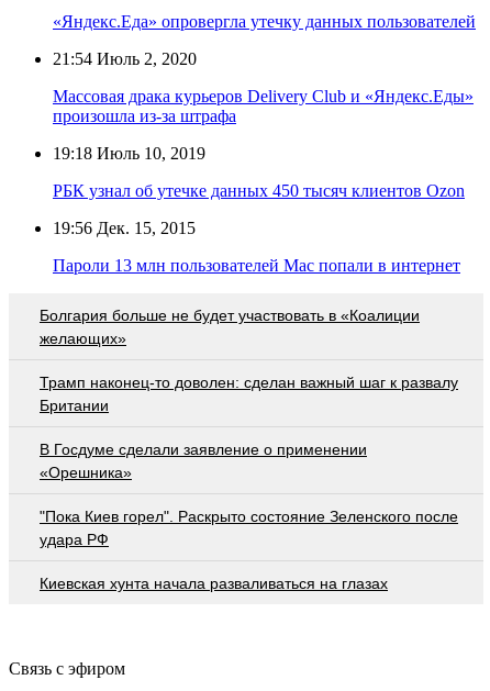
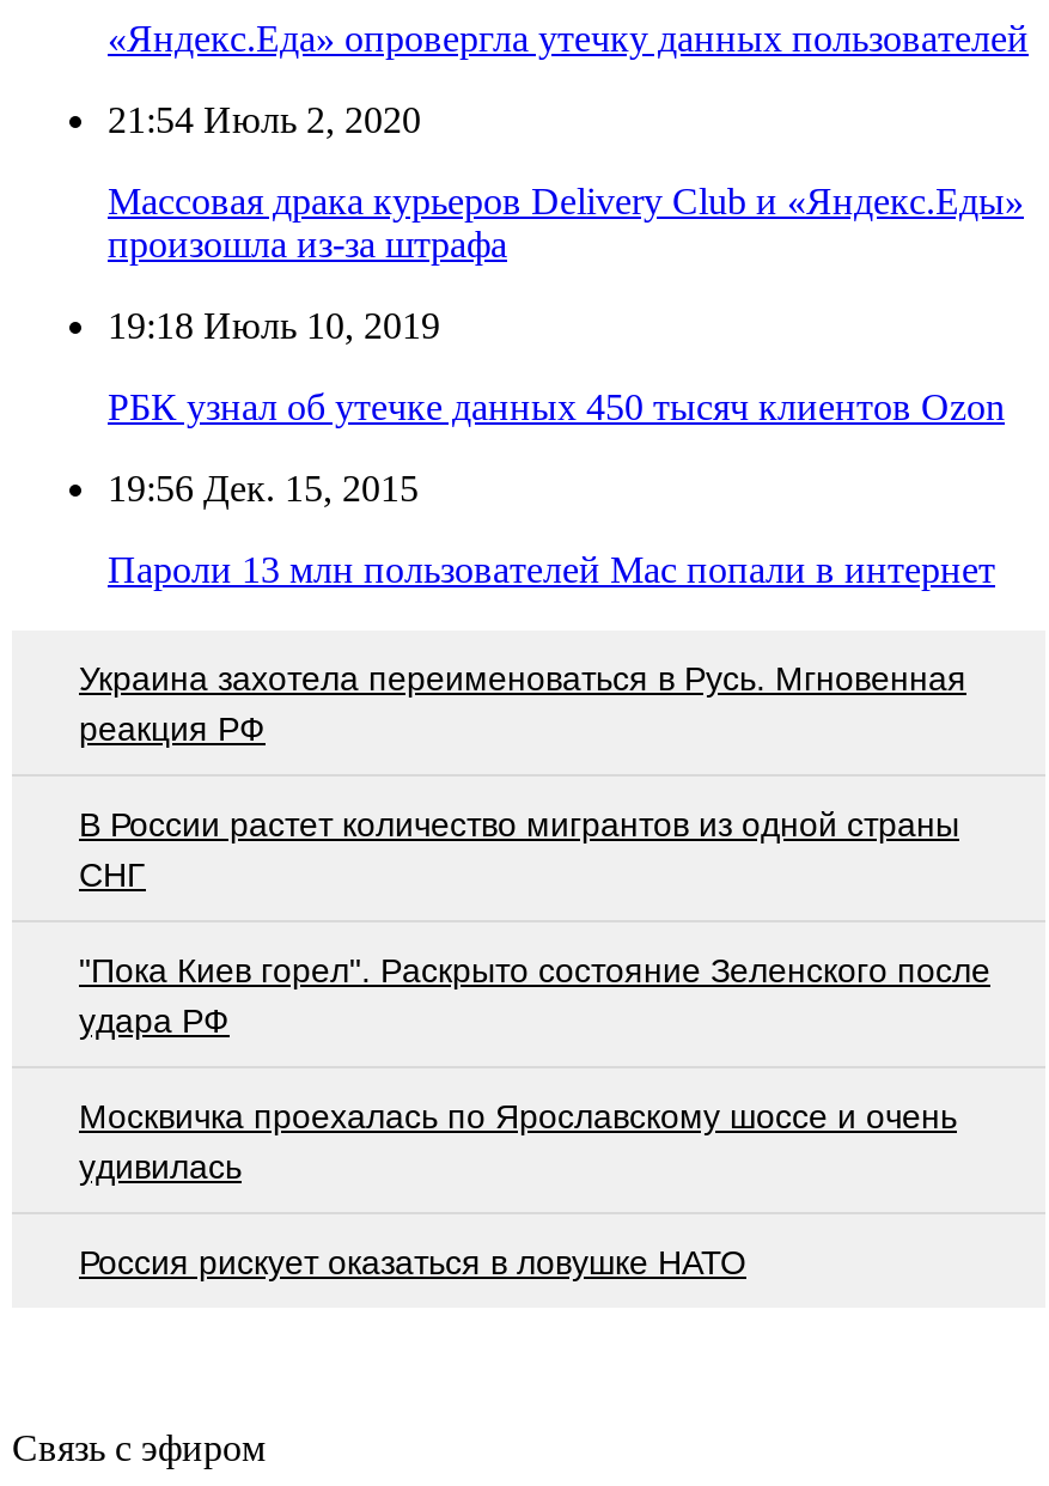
[40,306,458,481] Болгария больше не будет участвовать в «Коалиции | желающих» | Трамп наконец-то доволен: сделан важный шаг к развалу | Британии | В Госдуме сделали заявление о применении | «Орешника» -> [79,658,966,893] Украина захотела переименоваться в Русь. Мгновенная | реакция РФ | В России растет количество мигрантов из одной страны | СНГ
moved [40,507,458,548] -> [79,950,990,1039]: "Пока Киев горел". Раскрыто состояние Зеленского после | удара РФ
[40,574,388,592] Киевская хунта начала разваливаться на глазах -> [79,1096,957,1280] Москвичка проехалась по Ярославскому шоссе и очень | удивилась | Россия рискует оказаться в ловушке НАТО

